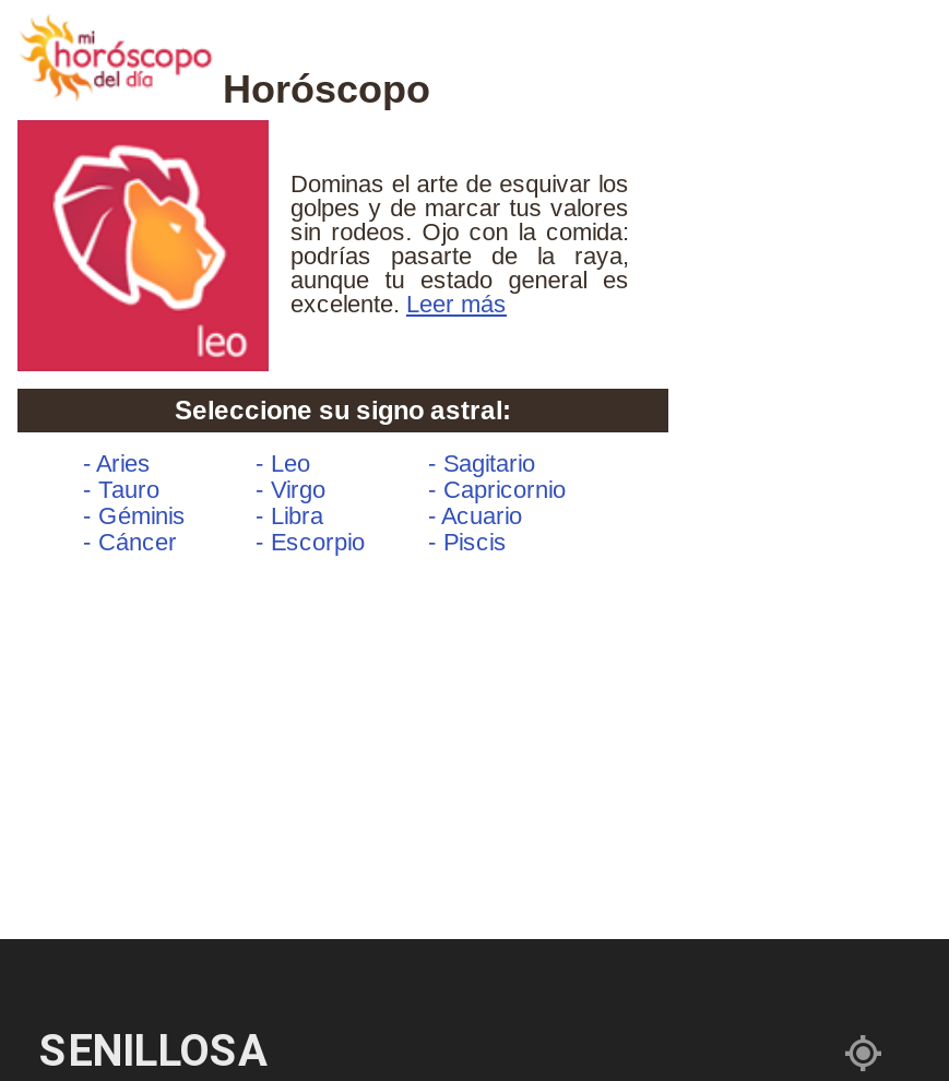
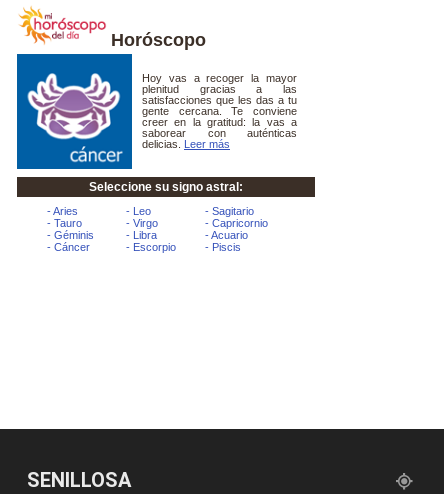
[15,118,271,373] [image] -> [16,53,133,170] [image]
[290,166,629,330] [image] -> [142,74,297,151] [image]

